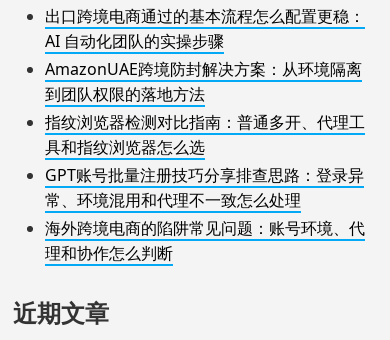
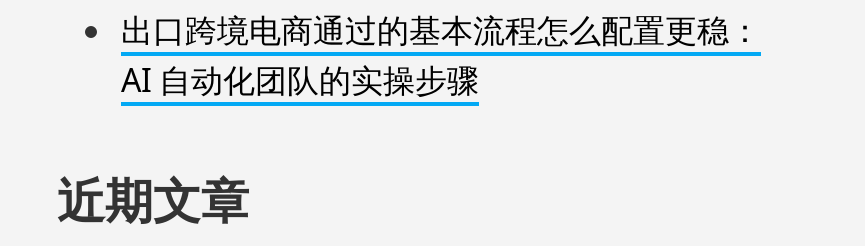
[45,58,365,264] AmazonUAE跨境防封解决方案：从环境隔离 | 到团队权限的落地方法 | 指纹浏览器检测对比指南：普通多开、代理工 | 具和指纹浏览器怎么选 | GPT账号批量注册技巧分享排查思路：登录异 | 常、环境混用和代理不一致怎么处理 | 海外跨境电商的陷阱常见问题：账号环境、代 | 理和协作怎么判断 -> none

